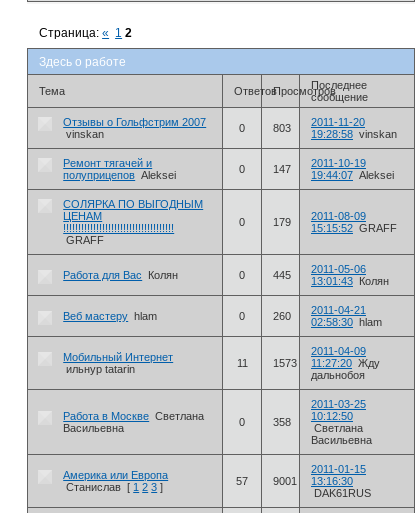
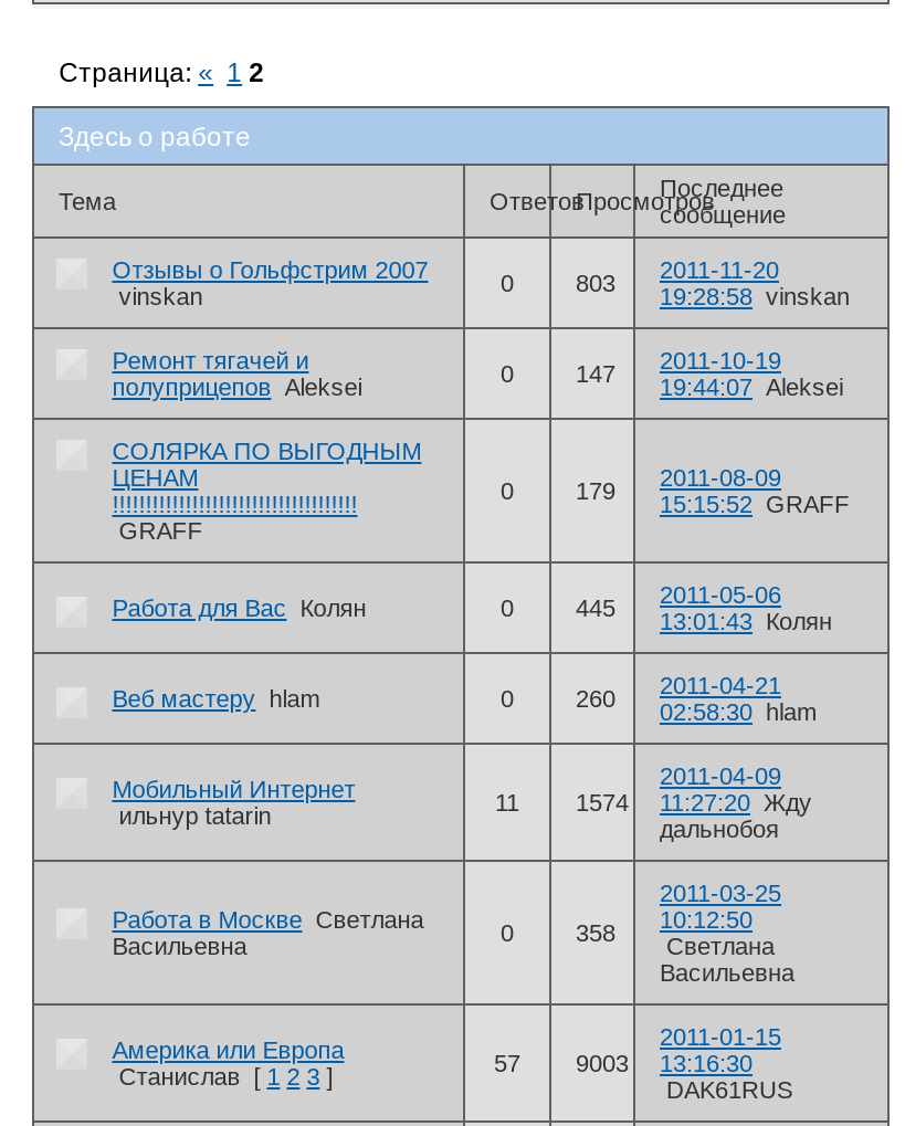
[273,357,380,369] 1573 11:27:20 Жду -> [576,790,812,816] 1574 11:27:20 Жду
[273,475,353,487] 9001 13:16:30 -> [576,1050,753,1077] 9003 13:16:30

